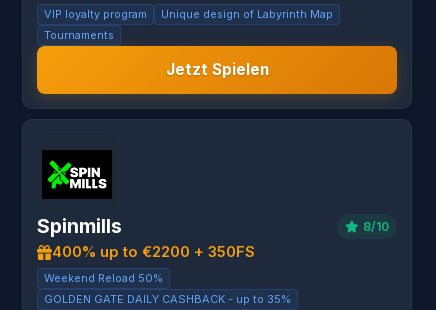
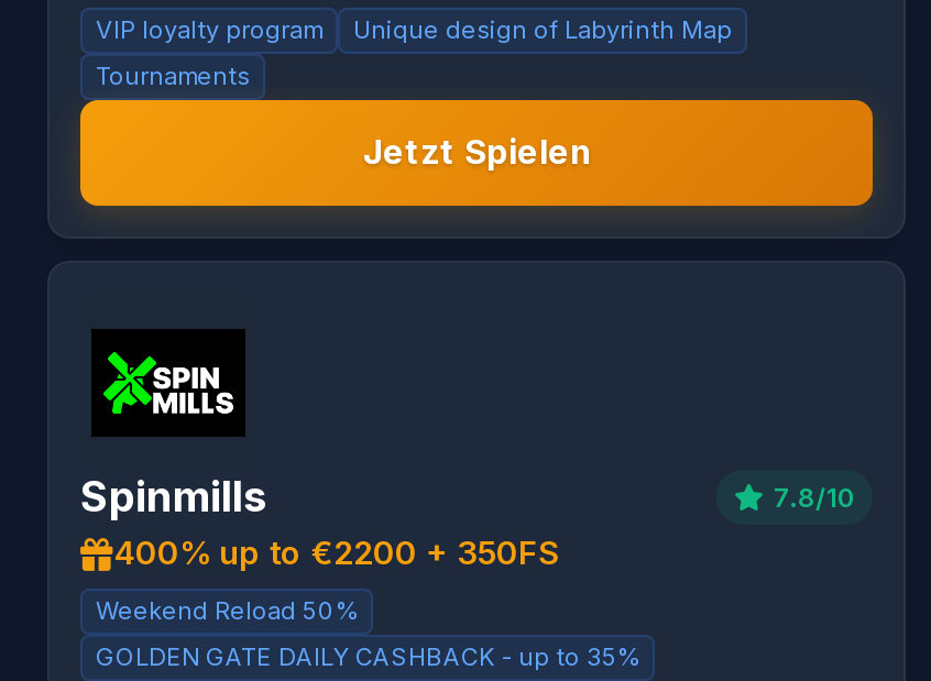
[363,219,389,234] 8/10 -> [774,481,855,514] 7.8/10

